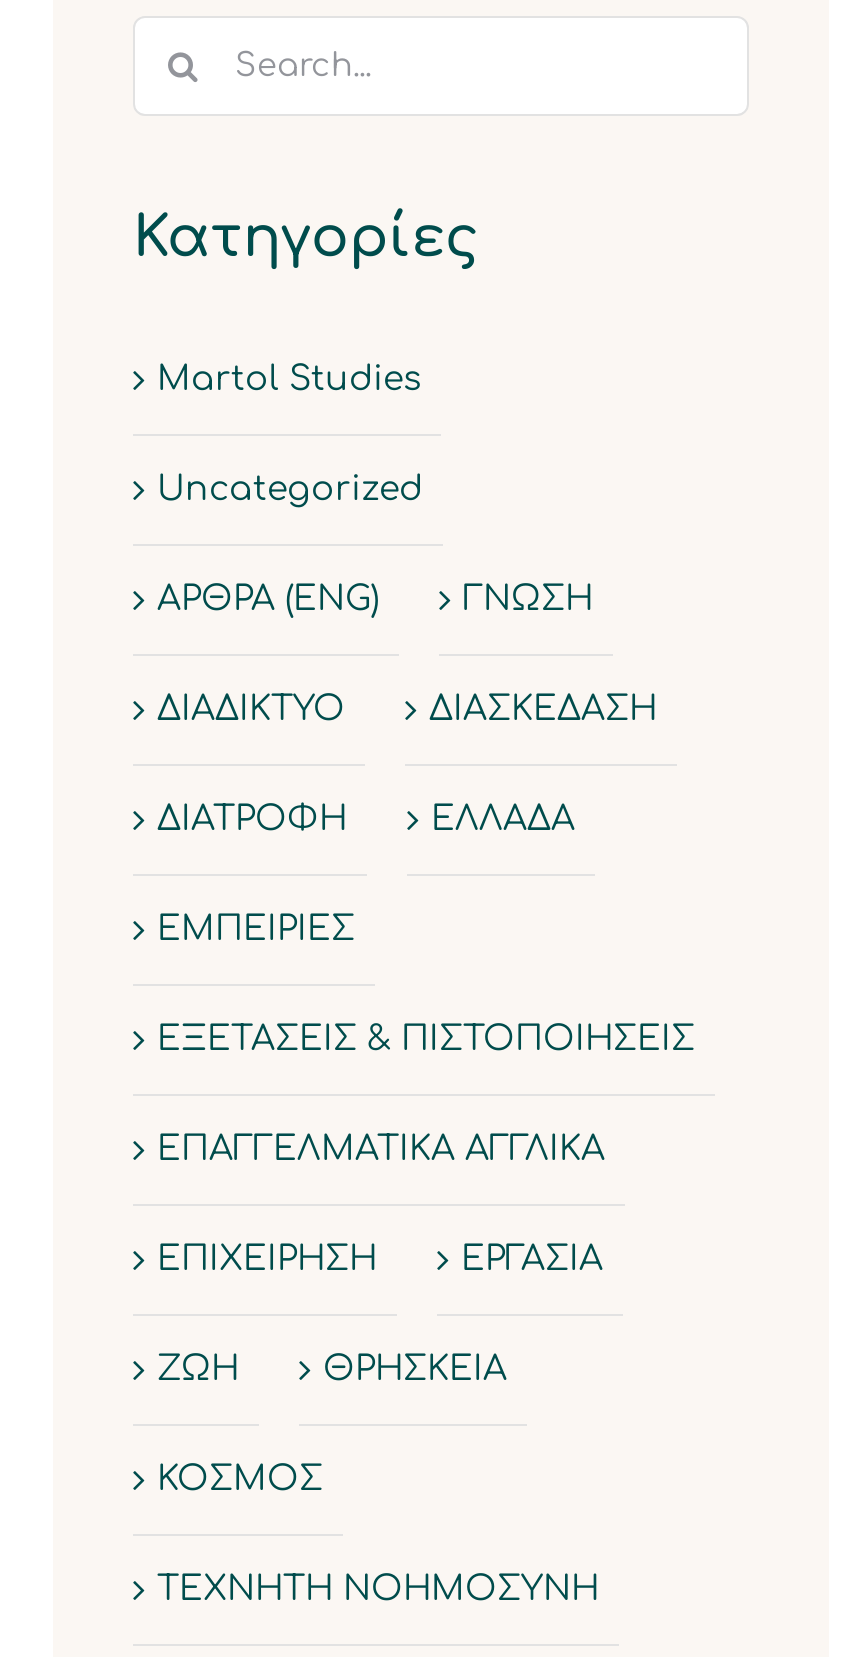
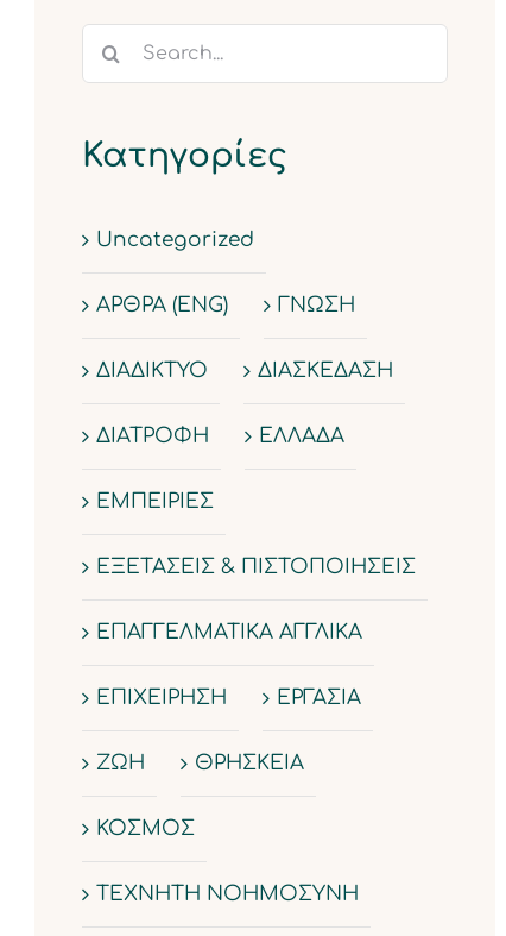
[157,360,421,398] Martol Studies -> none

